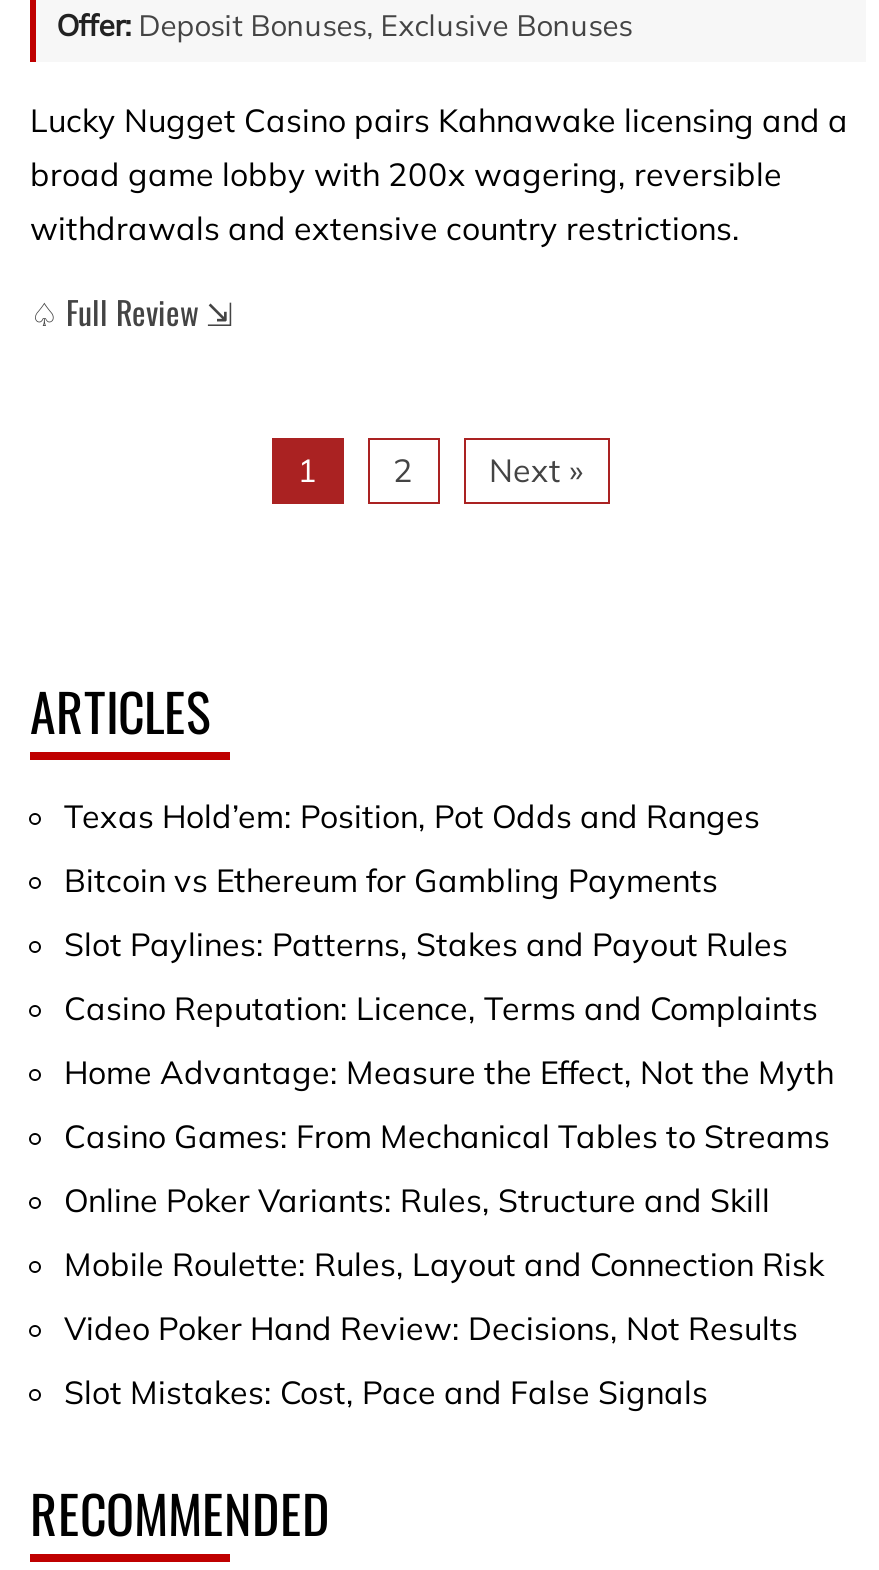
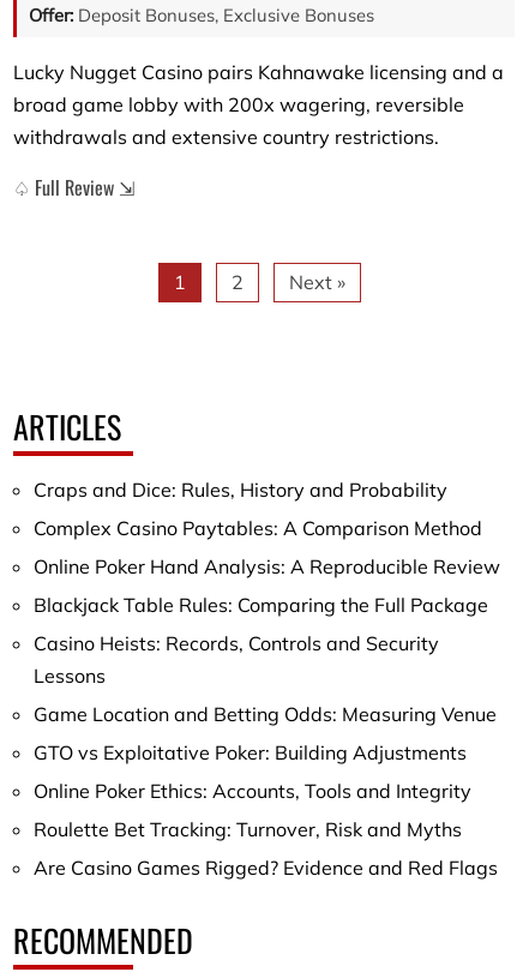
[64,796,760,836] Texas Hold’em: Position, Pot Odds and Ranges -> [34,478,447,502] Craps and Dice: Rules, History and Probability
[64,860,718,900] Bitcoin vs Ethereum for Gambling Payments -> [34,516,482,540] Complex Casino Paytables: A Comparison Method
[64,924,788,964] Slot Paylines: Patterns, Stakes and Payout Rules -> [34,554,500,578] Online Poker Hand Analysis: A Reproducible Review
[64,988,818,1028] Casino Reputation: Licence, Terms and Complaints -> [34,593,488,617] Blackjack Table Rules: Comparing the Full Package
[64,1052,834,1092] Home Advantage: Measure the Effect, Not the Myth -> [34,631,439,688] Casino Heists: Records, Controls and Security | Lessons
[64,1116,830,1156] Casino Games: From Mechanical Tables to Streams -> [34,702,497,726] Game Location and Betting Odds: Measuring Venue
[64,1180,770,1220] Online Poker Variants: Rules, Structure and Skill -> [34,740,467,764] GTO vs Exploitative Poker: Building Adjustments
[64,1244,824,1284] Mobile Roulette: Rules, Layout and Connection Risk -> [34,779,471,803] Online Poker Ethics: Accounts, Tools and Integrity
[64,1308,798,1348] Video Poker Hand Review: Decisions, Not Results -> [34,817,462,841] Roulette Bet Tracking: Turnover, Risk and Myths
[64,1372,708,1412] Slot Mistakes: Cost, Pace and False Signals -> [34,856,498,880] Are Casino Games Rigged? Evidence and Red Flags

